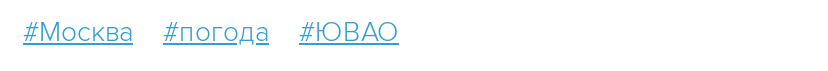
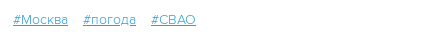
[299,15,399,49] #ЮВАО -> [151,11,196,28] #СВАО

